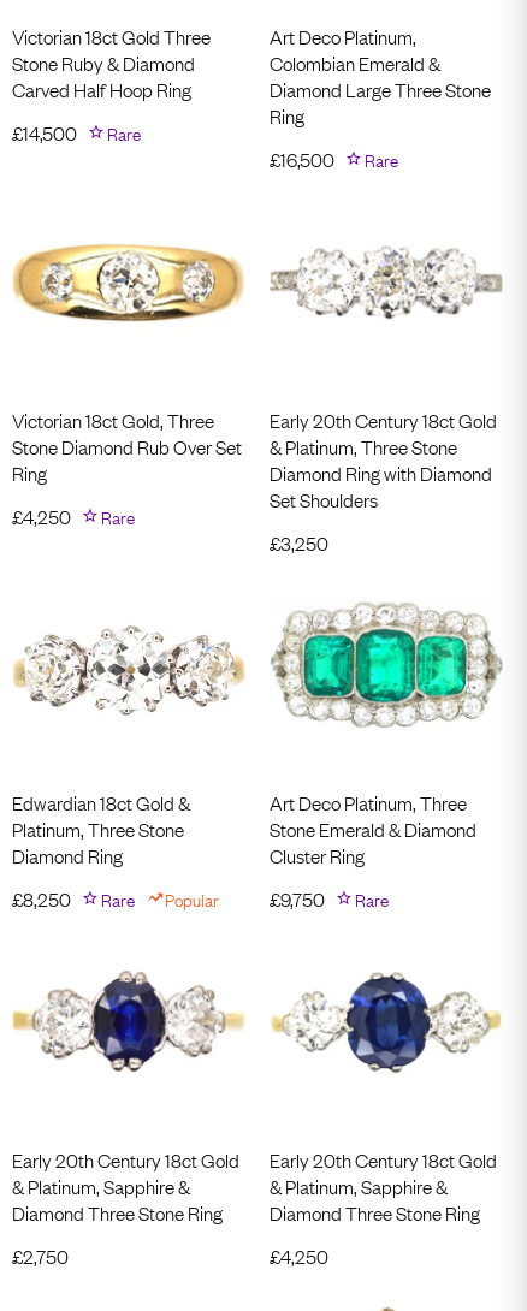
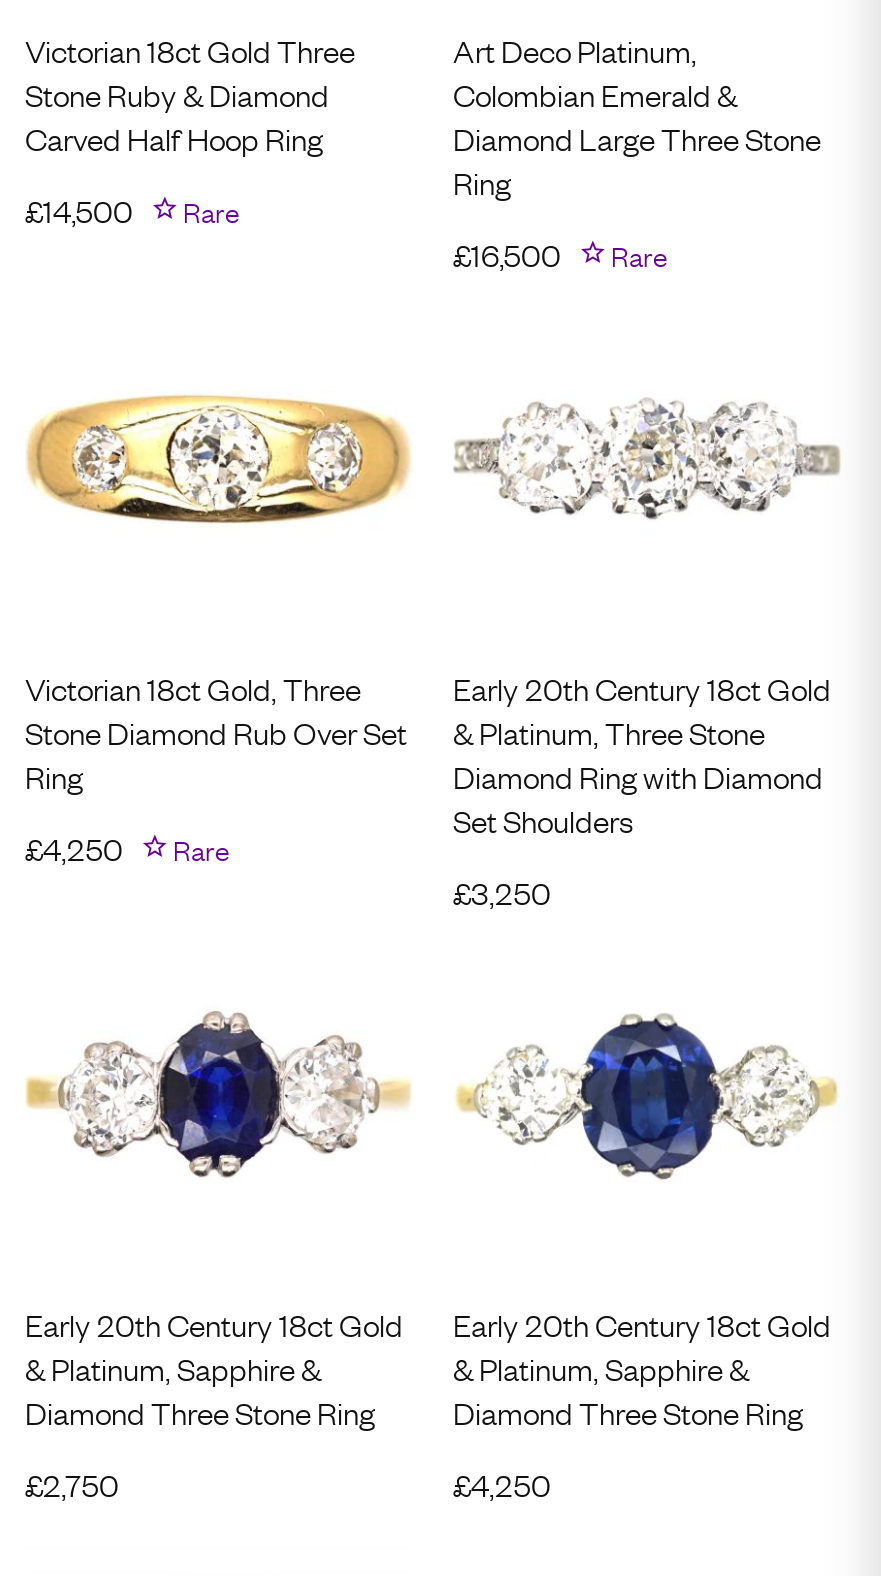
[271,601,503,728] [image] -> none
[13,616,245,716] [image] -> none
[12,789,219,912] Edwardian 18ct Gold & | Platinum, Three Stone | Diamond Ring | £8,250 | Rare | Popular -> none
[270,789,476,912] Art Deco Platinum, Three | Stone Emerald & Diamond | Cluster Ring | £9,750 | Rare -> none

